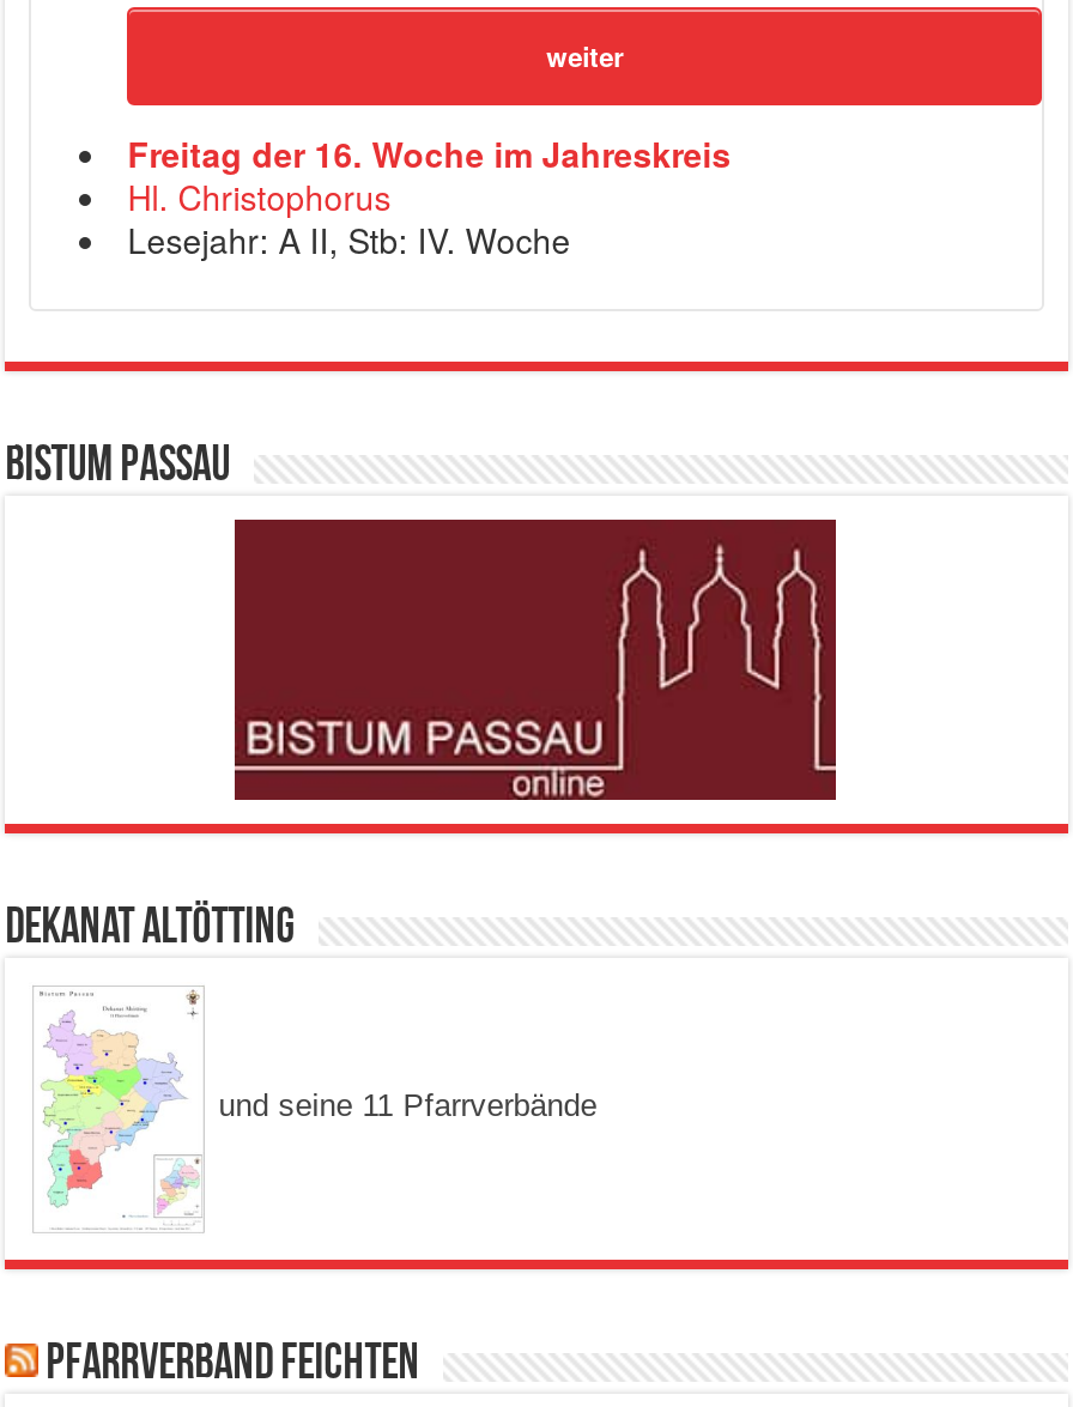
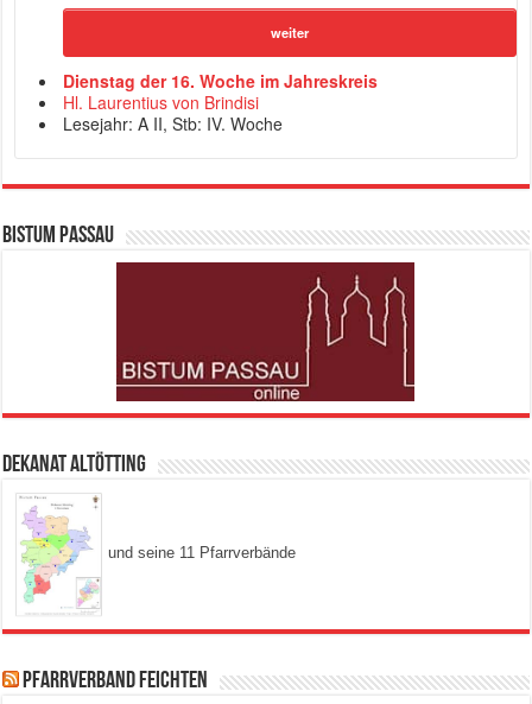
[127,130,731,221] Freitag der 16. Woche im Jahreskreis | Hl. Christophorus -> [63,69,378,114] Dienstag der 16. Woche im Jahreskreis | Hl. Laurentius von Brindisi

